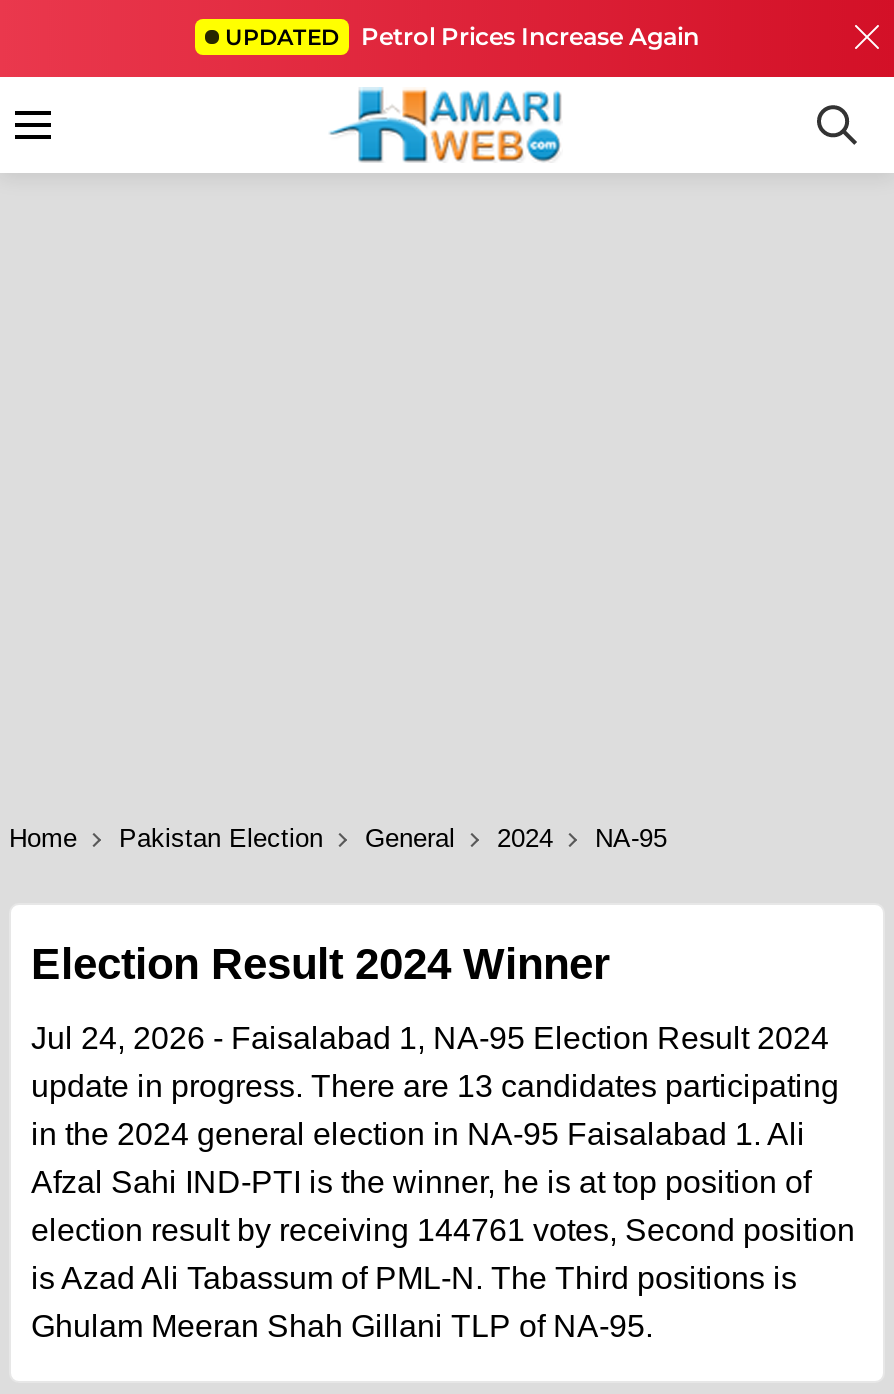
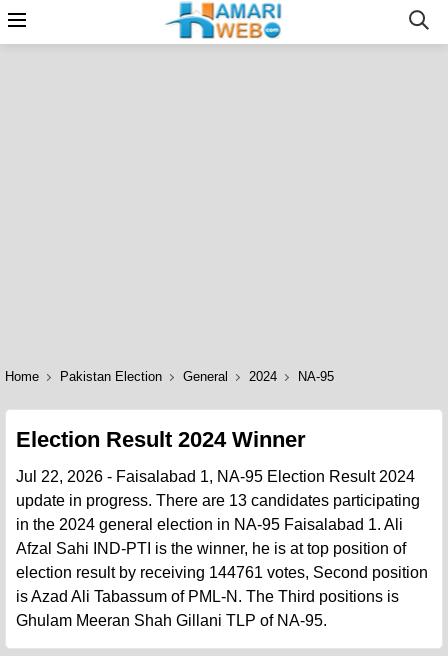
[225,21,699,51] UPDATED Petrol Prices Increase Again -> none
[31,1021,829,1055] Jul 24, 2026 - Faisalabad 1, NA-95 Election Result 2024 -> [16,468,415,485] Jul 22, 2026 - Faisalabad 1, NA-95 Election Result 2024

